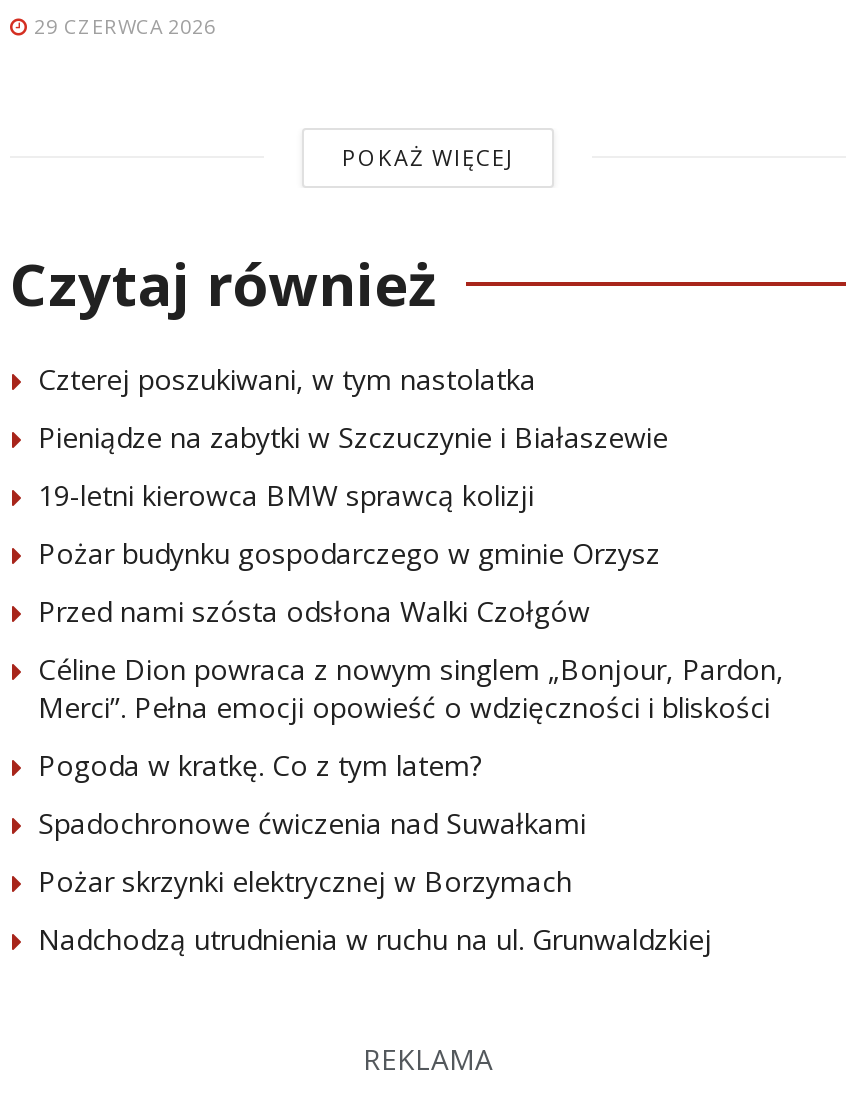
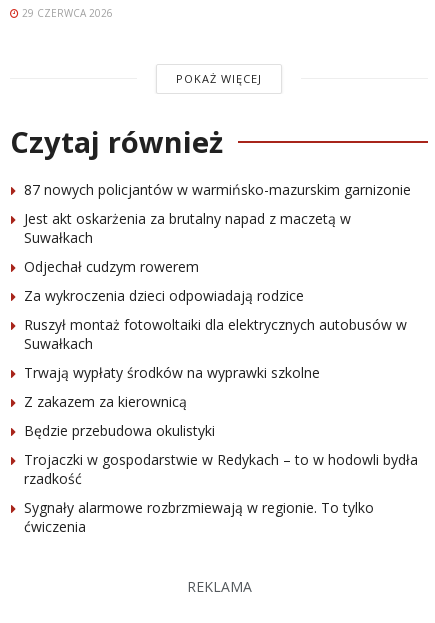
[38,360,536,398] Czterej poszukiwani, w tym nastolatka -> [24,180,411,199] 87 nowych policjantów w warmińsko-mazurskim garnizonie
[38,418,668,456] Pieniądze na zabytki w Szczuczynie i Białaszewie -> [24,209,351,247] Jest akt oskarżenia za brutalny napad z maczetą w | Suwałkach
[38,476,534,514] 19-letni kierowca BMW sprawcą kolizji -> [24,257,199,276] Odjechał cudzym rowerem
[38,534,660,572] Pożar budynku gospodarczego w gminie Orzysz -> [24,286,304,305] Za wykroczenia dzieci odpowiadają rodzice
[38,592,590,630] Przed nami szósta odsłona Walki Czołgów -> [24,315,407,353] Ruszył montaż fotowoltaiki dla elektrycznych autobusów w | Suwałkach
[38,650,784,726] Céline Dion powraca z nowym singlem „Bonjour, Pardon, | Merci”. Pełna emocji opowieść o wdzięczności i bliskości -> [24,363,320,382] Trwają wypłaty środków na wyprawki szkolne
[38,746,482,784] Pogoda w kratkę. Co z tym latem? -> [24,392,187,411] Z zakazem za kierownicą
[38,804,586,842] Spadochronowe ćwiczenia nad Suwałkami -> [24,421,215,440] Będzie przebudowa okulistyki
[38,862,572,900] Pożar skrzynki elektrycznej w Borzymach -> [24,450,418,488] Trojaczki w gospodarstwie w Redykach – to w hodowli bydła | rzadkość
[38,920,712,958] Nadchodzą utrudnienia w ruchu na ul. Grunwaldzkiej -> [24,498,374,536] Sygnały alarmowe rozbrzmiewają w regionie. To tylko | ćwiczenia

